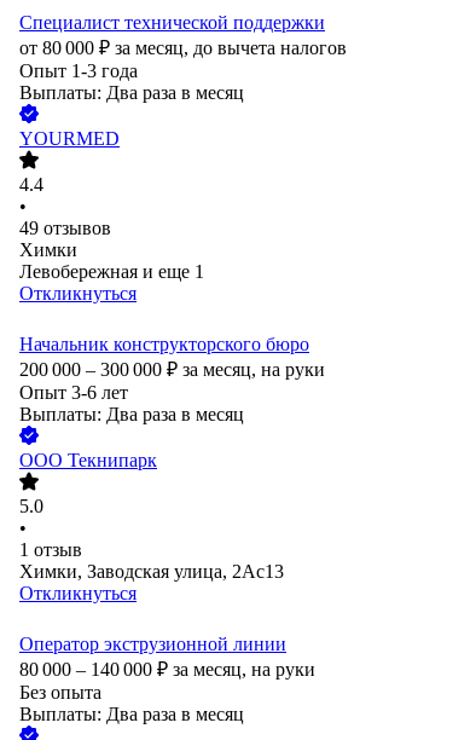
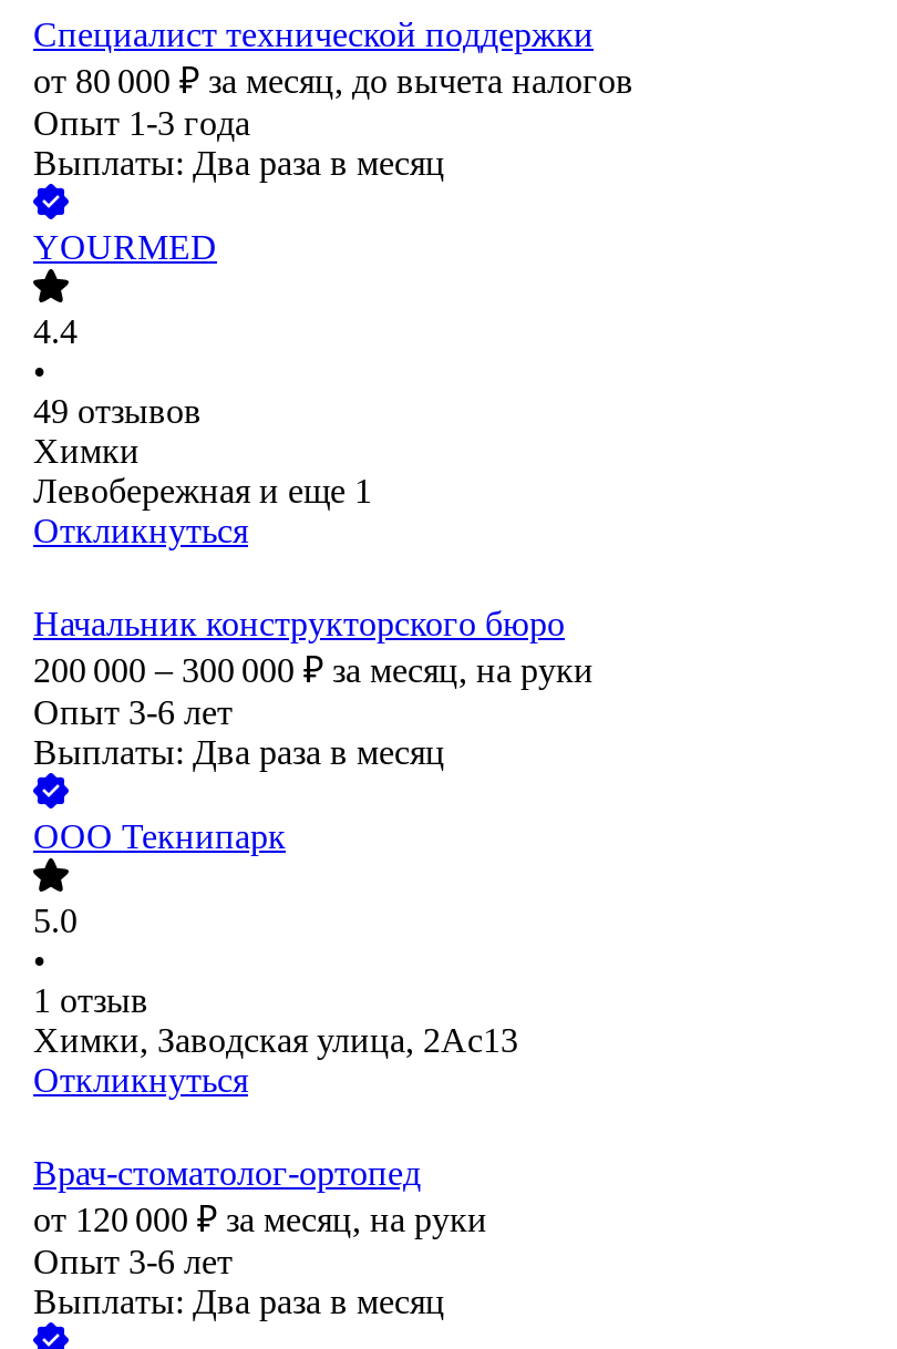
[19,634,315,703] Оператор экструзионной линии | 80 000 – 140 000 ₽ за месяц, на руки | Без опыта -> [33,1155,487,1281] Врач-стоматолог-ортопед | от 120 000 ₽ за месяц, на руки | Опыт 3-6 лет

